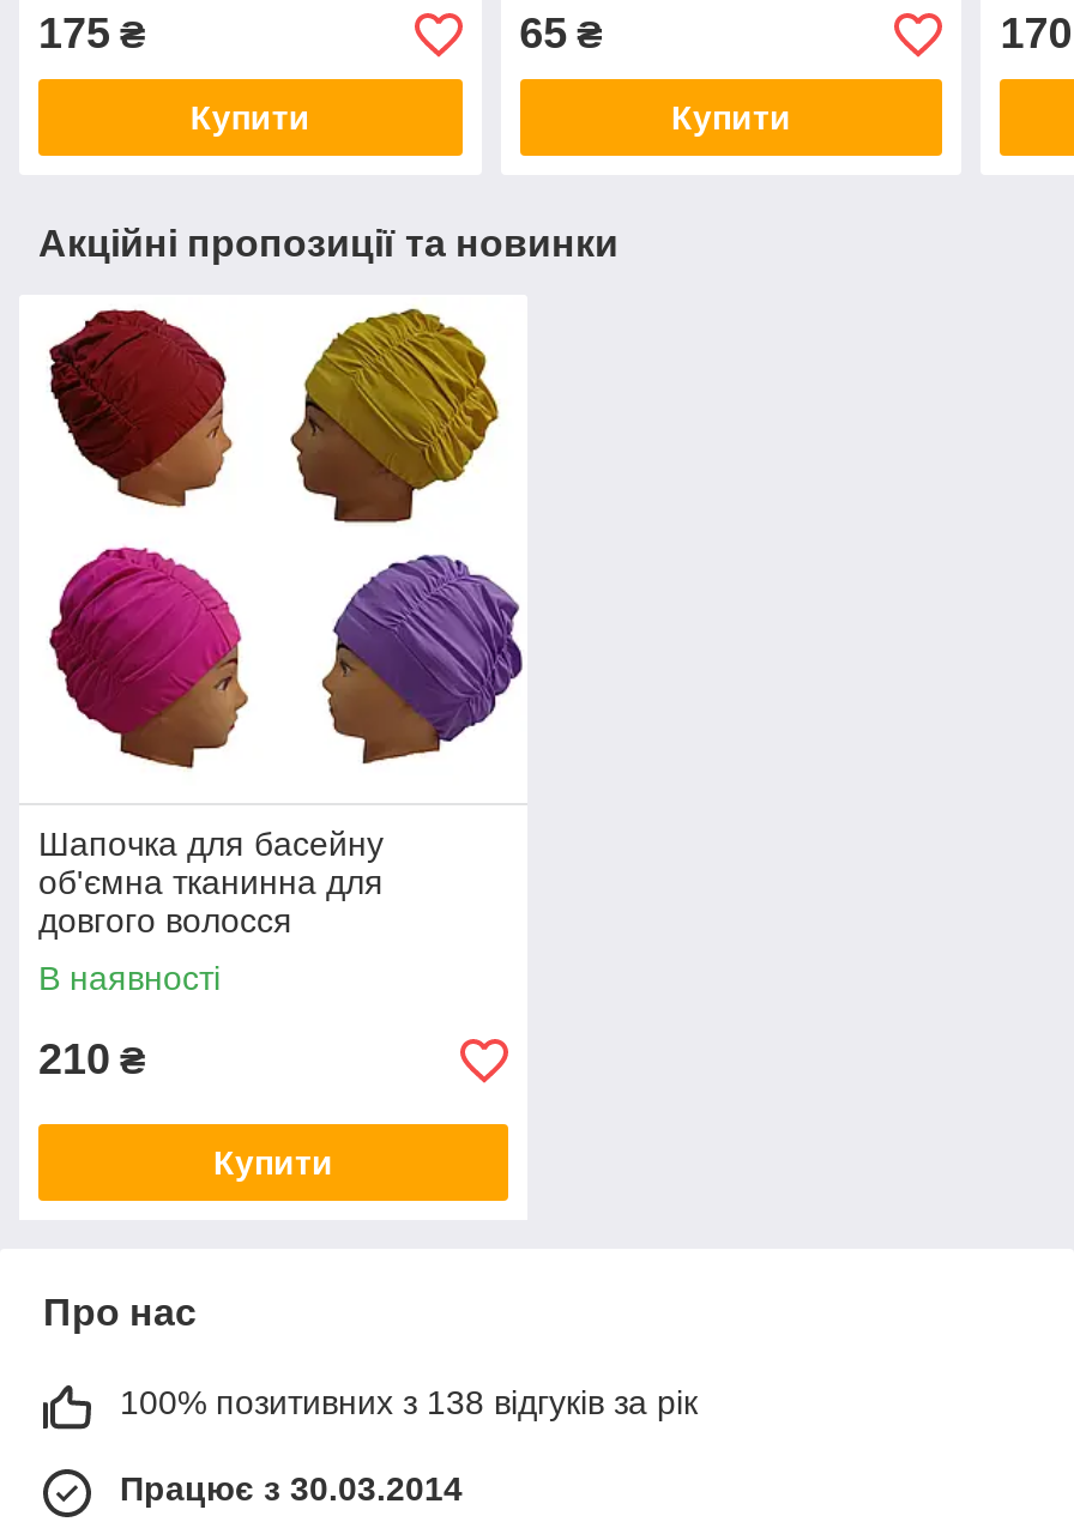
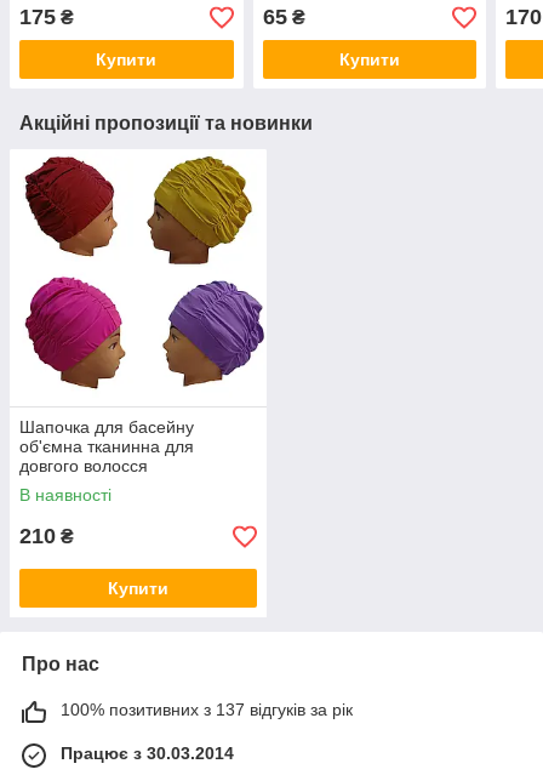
[120,1384,698,1422] 100% позитивних з 138 відгуків за рік -> [61,700,353,720] 100% позитивних з 137 відгуків за рік

